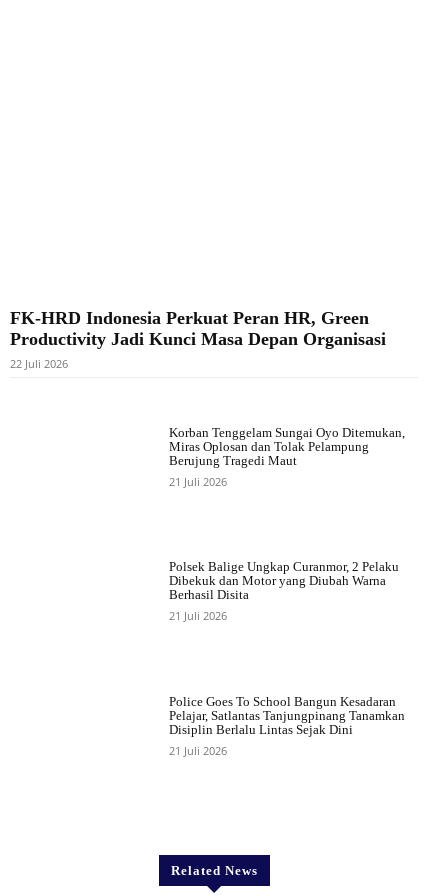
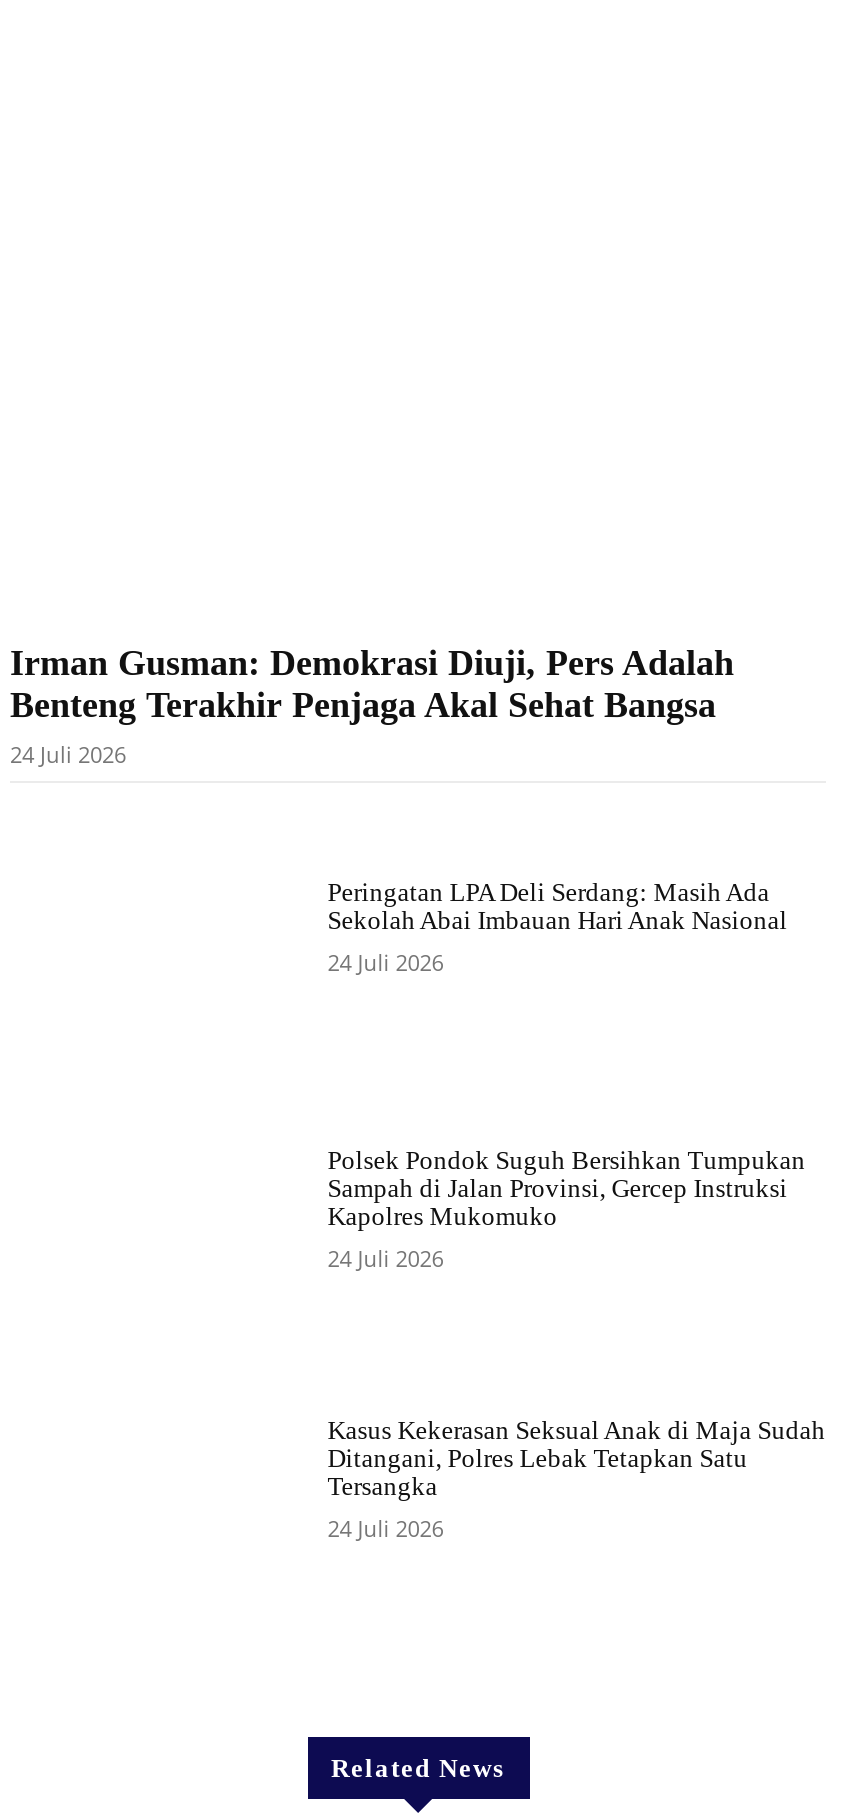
[10,308,386,371] FK-HRD Indonesia Perkuat Peran HR, Green | Productivity Jadi Kunci Masa Depan Organisasi | 22 Juli 2026 -> [10,643,734,769] Irman Gusman: Demokrasi Diuji, Pers Adalah | Benteng Terakhir Penjaga Akal Sehat Bangsa | 24 Juli 2026
[169,425,405,489] Korban Tenggelam Sungai Oyo Ditemukan, | Miras Oplosan dan Tolak Pelampung | Berujung Tragedi Maut | 21 Juli 2026 -> [328,877,788,977] Peringatan LPA Deli Serdang: Masih Ada | Sekolah Abai Imbauan Hari Anak Nasional | 24 Juli 2026
[169,559,399,623] Polsek Balige Ungkap Curanmor, 2 Pelaku | Dibekuk dan Motor yang Diubah Warna | Berhasil Disita | 21 Juli 2026 -> [328,1146,806,1274] Polsek Pondok Suguh Bersihkan Tumpukan | Sampah di Jalan Provinsi, Gercep Instruksi | Kapolres Mukomuko | 24 Juli 2026
[169,694,405,758] Police Goes To School Bangun Kesadaran | Pelajar, Satlantas Tanjungpinang Tanamkan | Disiplin Berlalu Lintas Sejak Dini | 21 Juli 2026 -> [328,1414,826,1542] Kasus Kekerasan Seksual Anak di Maja Sudah | Ditangani, Polres Lebak Tetapkan Satu | Tersangka | 24 Juli 2026

